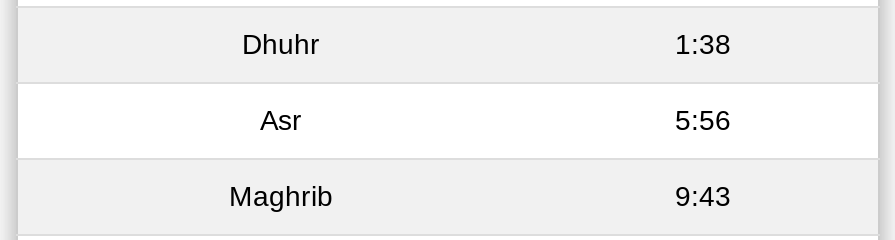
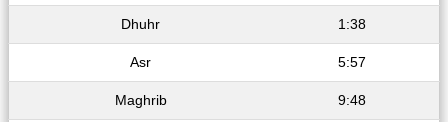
[675,104,731,136] 5:56 -> [337,54,365,70] 5:57
[675,180,731,212] 9:43 -> [337,92,365,108] 9:48

